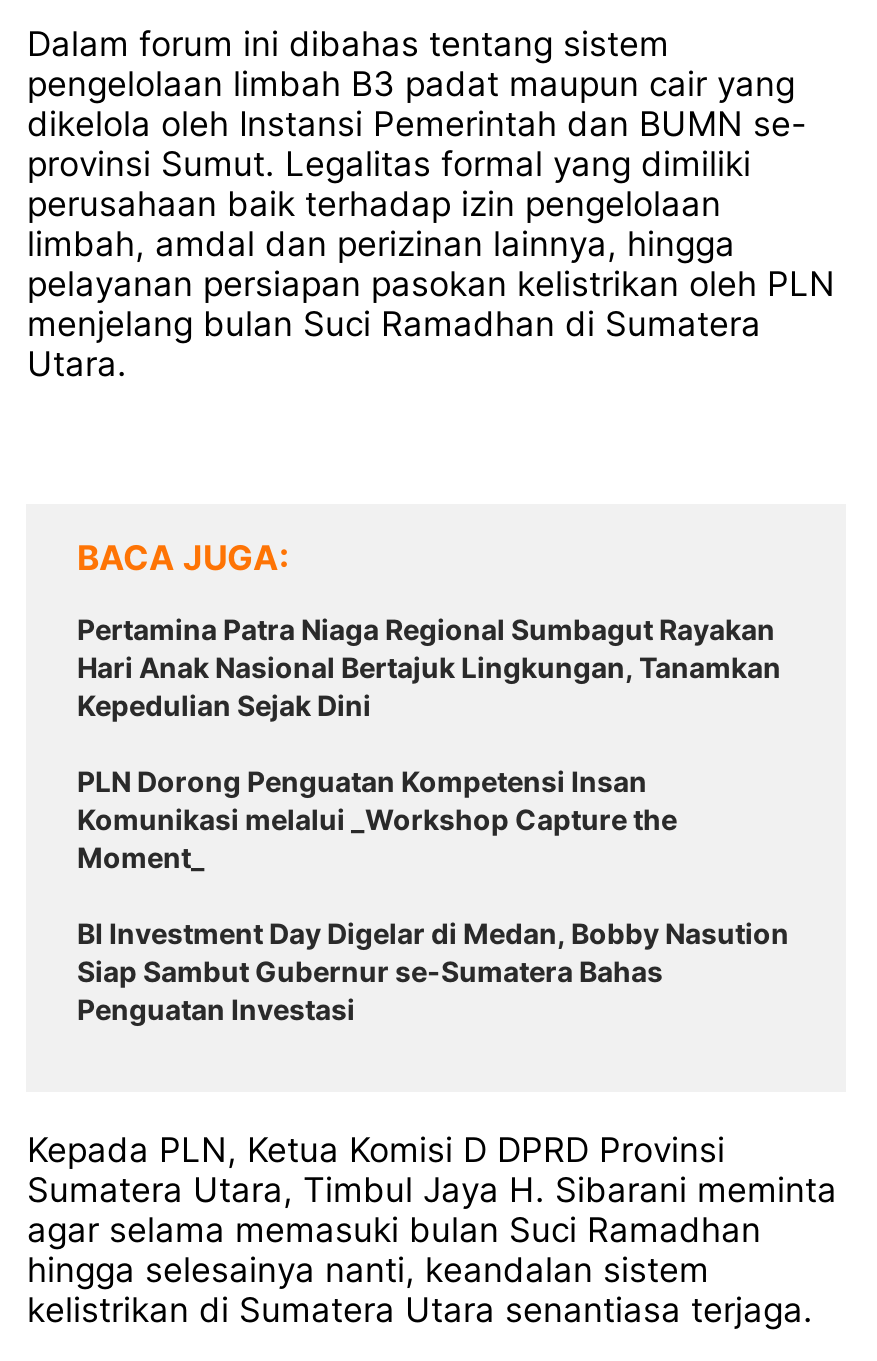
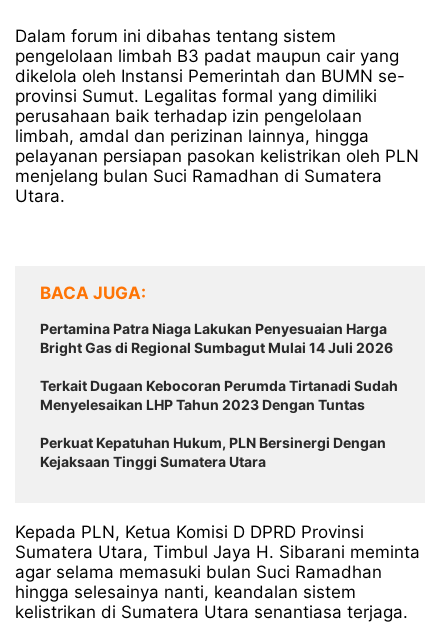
[77,612,781,722] Pertamina Patra Niaga Regional Sumbagut Rayakan | Hari Anak Nasional Bertajuk Lingkungan, Tanamkan | Kepedulian Sejak Dini -> [40,320,393,356] Pertamina Patra Niaga Lakukan Penyesuaian Harga | Bright Gas di Regional Sumbagut Mulai 14 Juli 2026
[77,764,677,874] PLN Dorong Penguatan Kompetensi Insan | Komunikasi melalui _Workshop Capture the | Moment_ -> [40,377,398,413] Terkait Dugaan Kebocoran Perumda Tirtanadi Sudah | Menyelesaikan LHP Tahun 2023 Dengan Tuntas
[77,916,789,1026] BI Investment Day Digelar di Medan, Bobby Nasution | Siap Sambut Gubernur se-Sumatera Bahas | Penguatan Investasi -> [40,434,386,470] Perkuat Kepatuhan Hukum, PLN Bersinergi Dengan | Kejaksaan Tinggi Sumatera Utara

